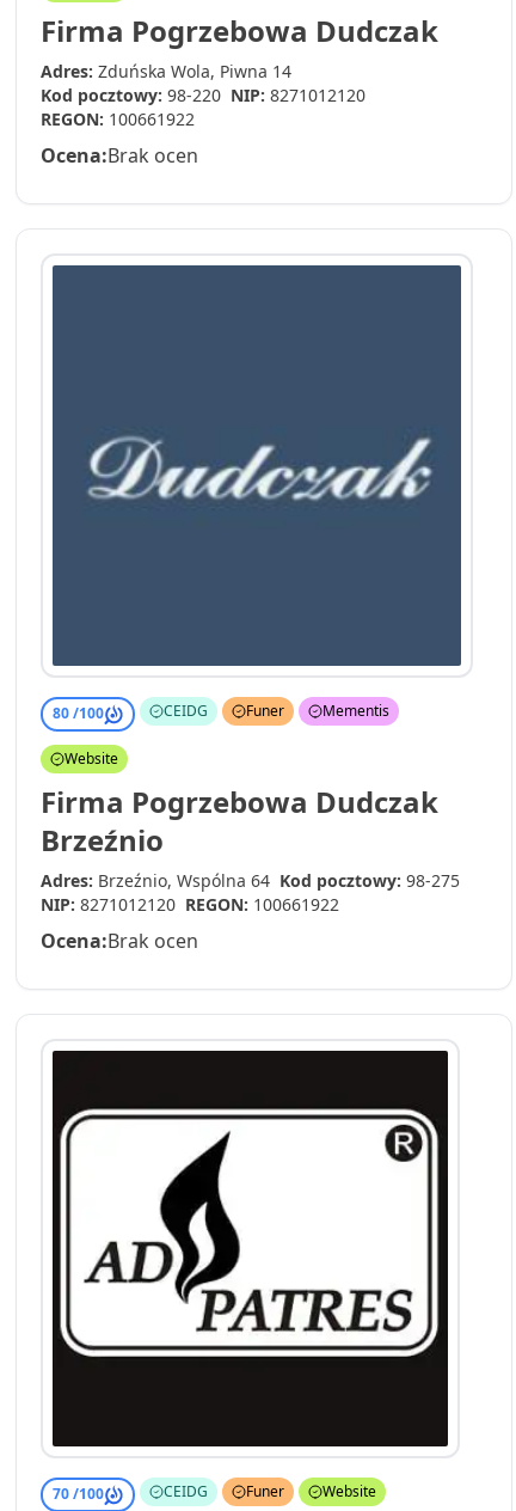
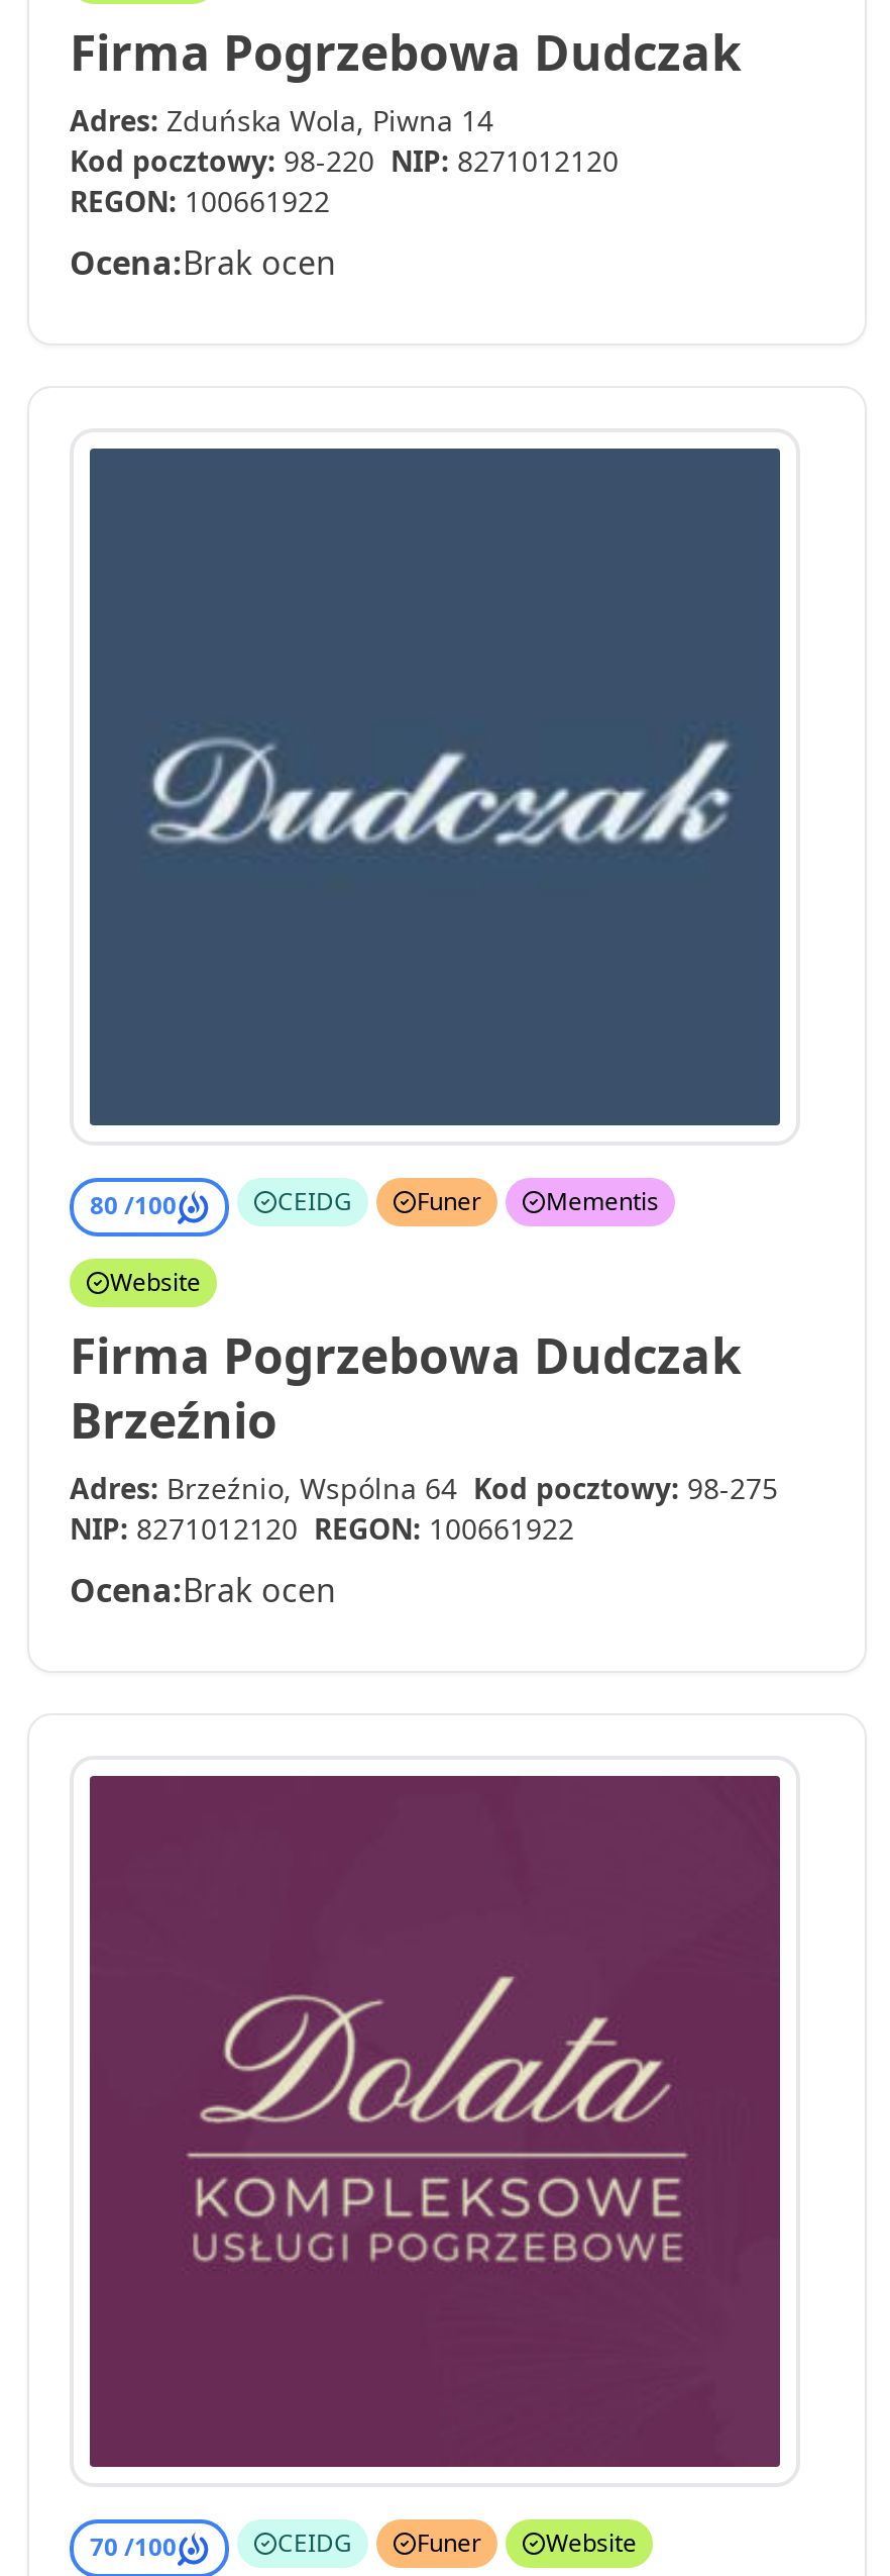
[53,1051,461,1446] [image] -> [88,1774,782,2469] [image]

